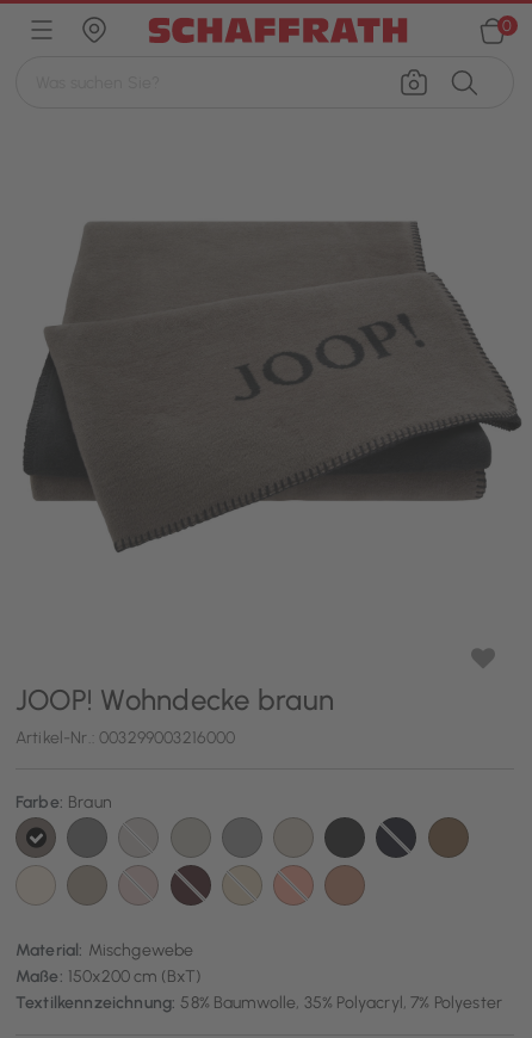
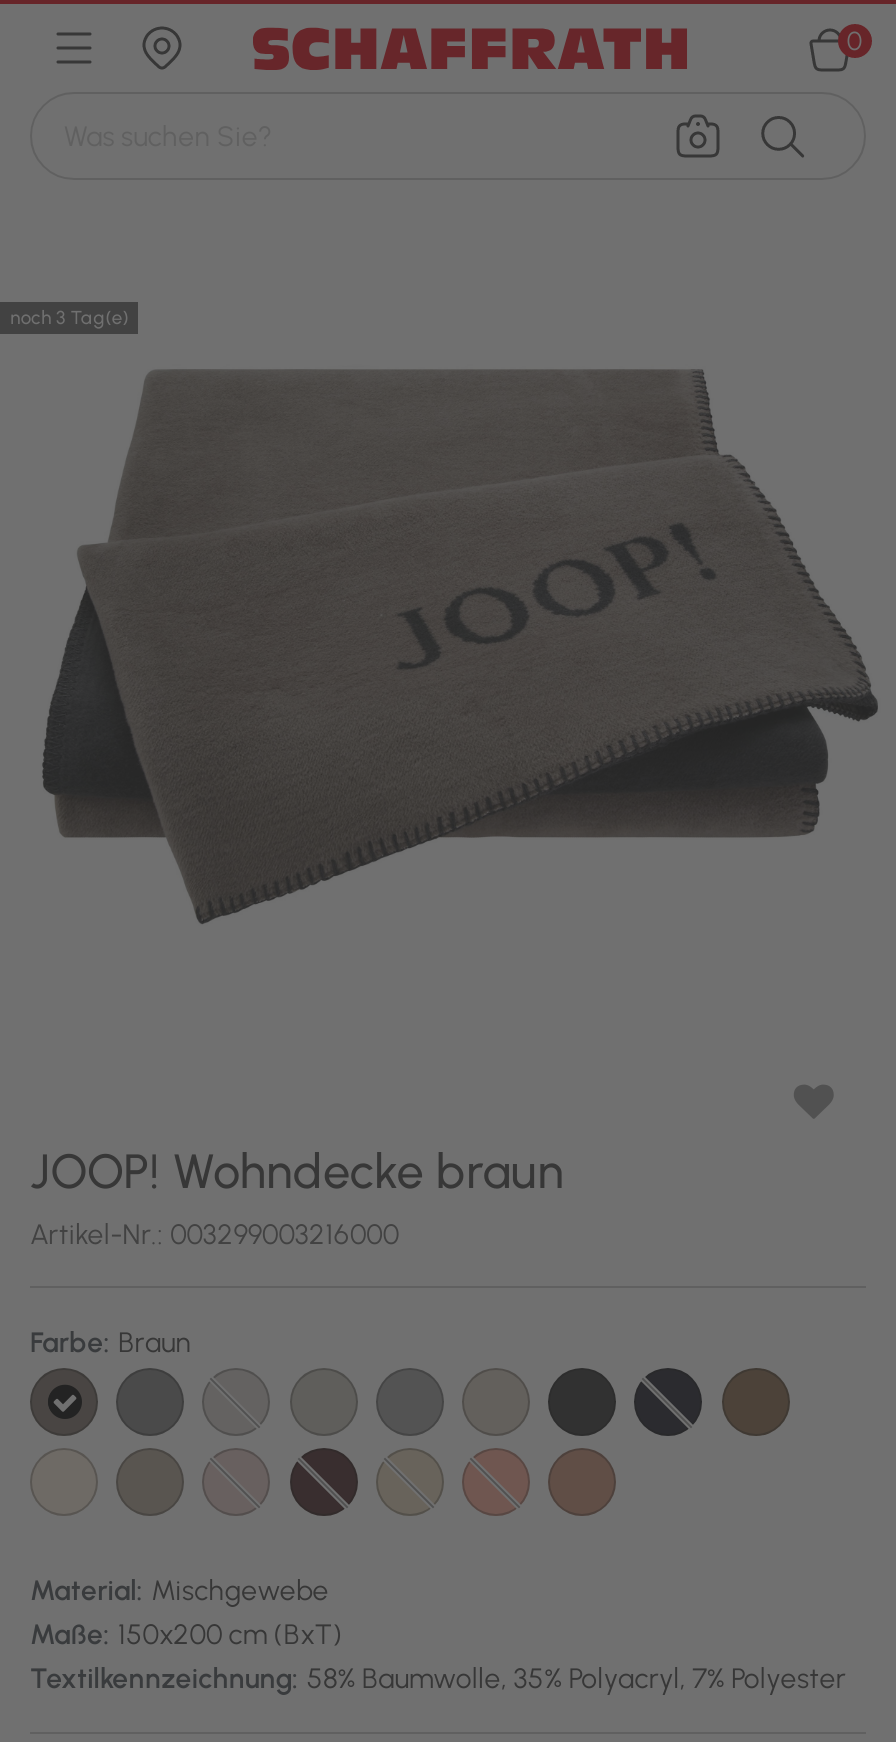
none -> [10,307,128,329] noch 3 Tag(e)

